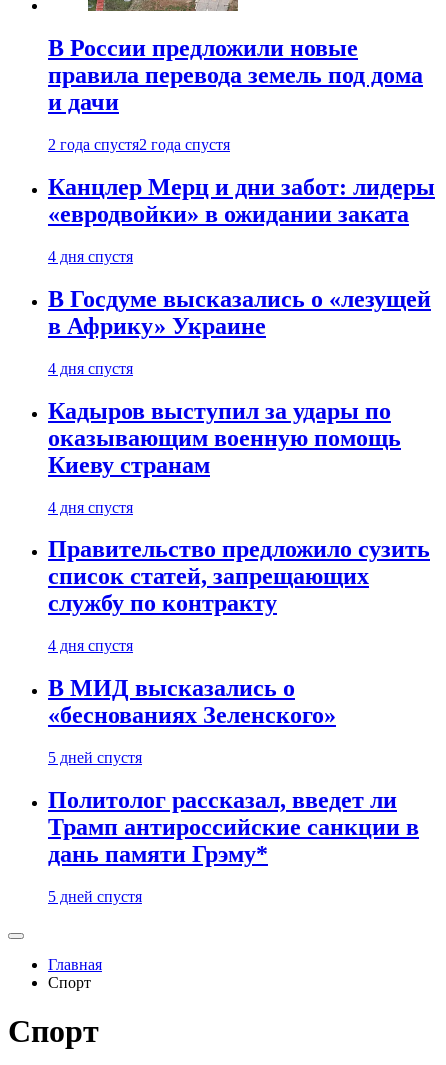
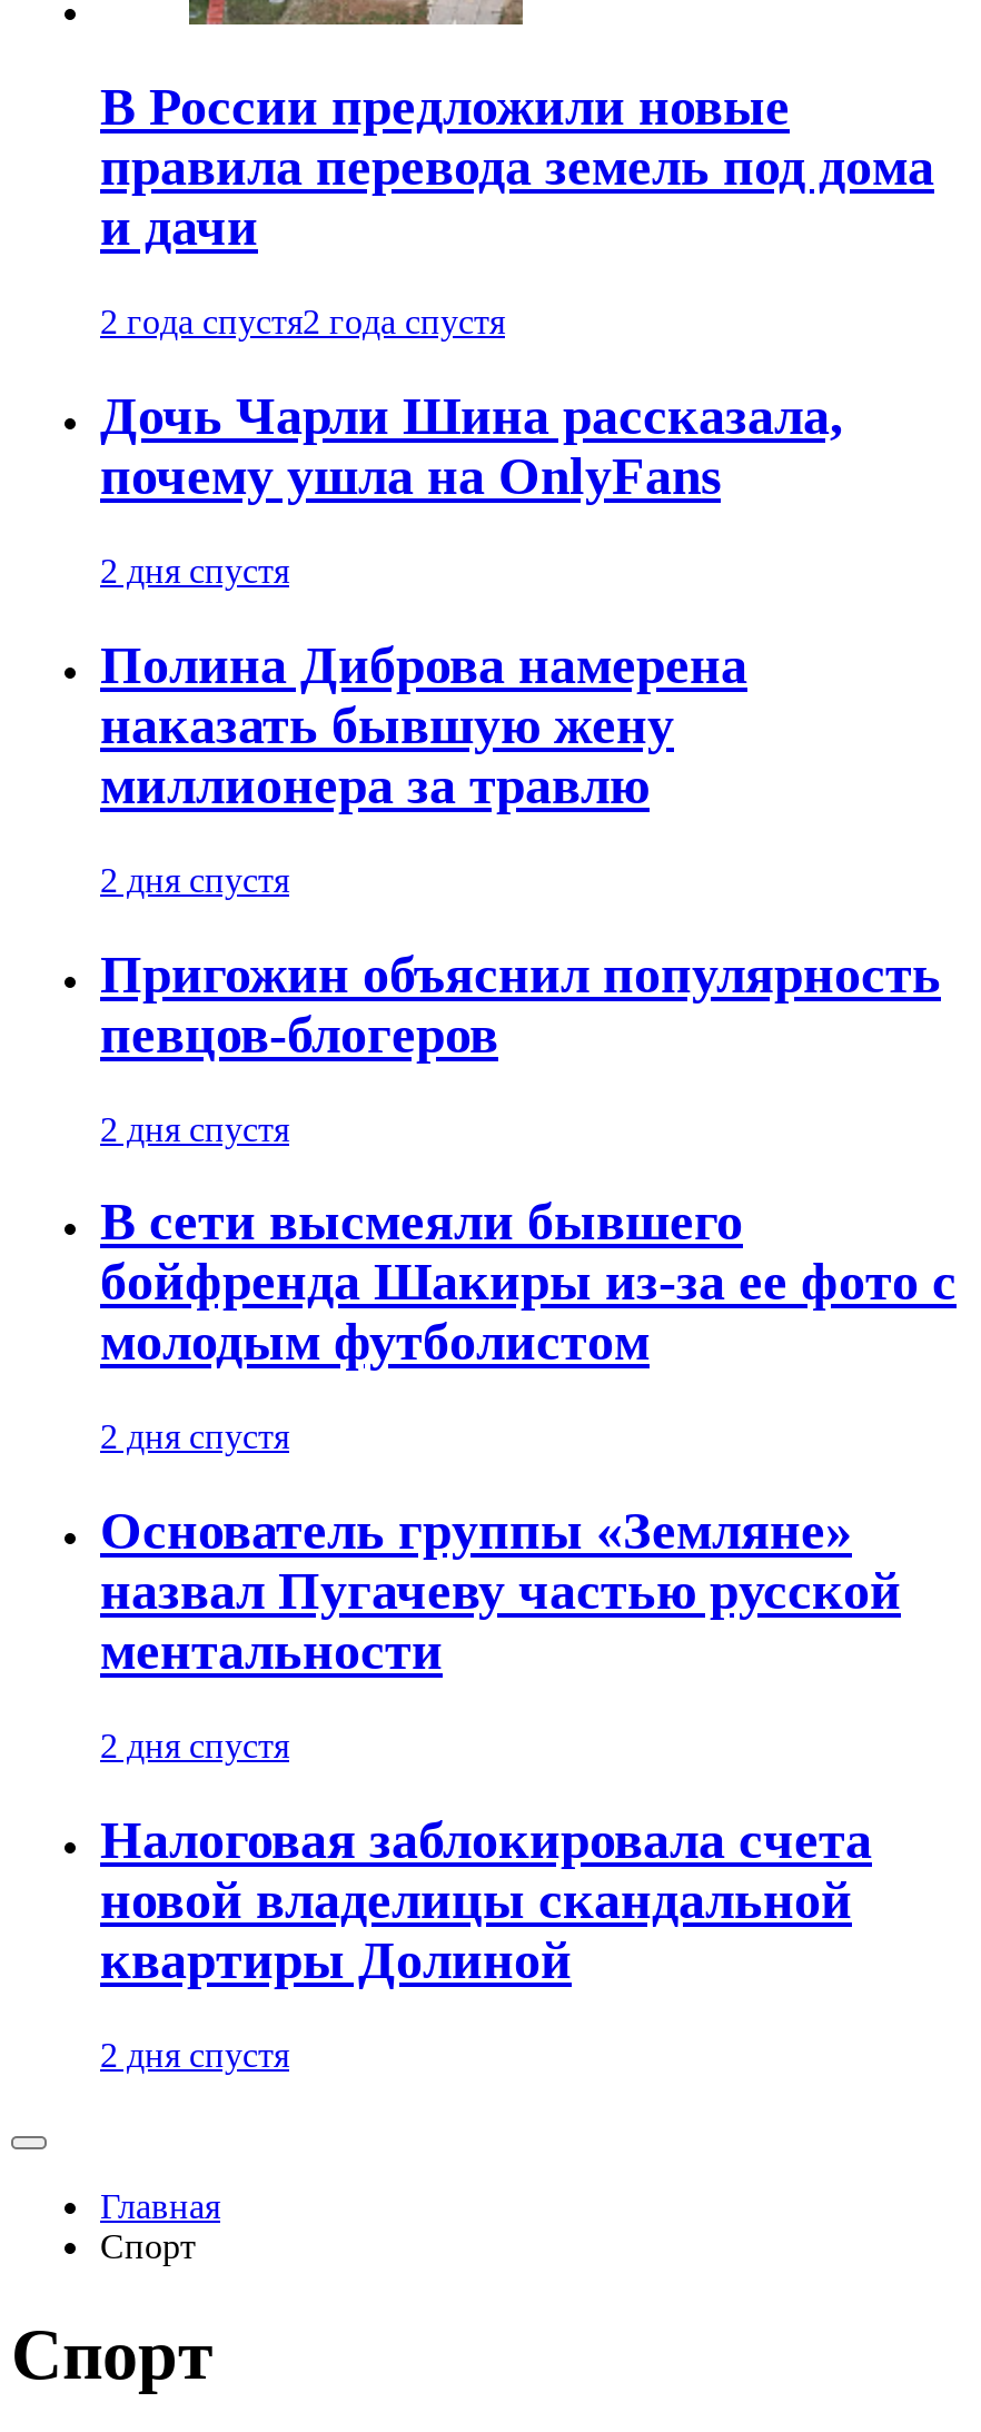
[48,174,435,227] Канцлер Мерц и дни забот: лидеры | «евродвойки» в ожидании заката -> [100,387,843,505] Дочь Чарли Шина рассказала, | почему ушла на OnlyFans
[48,248,133,265] 4 дня спустя -> [100,552,289,589] 2 дня спустя
[48,286,431,339] В Госдуме высказались о «лезущей | в Африку» Украине -> [100,636,747,814] Полина Диброва намерена | наказать бывшую жену | миллионера за травлю
[48,360,133,377] 4 дня спустя -> [100,861,289,898] 2 дня спустя
[48,398,401,478] Кадыров выступил за удары по | оказывающим военную помощь | Киеву странам -> [100,945,941,1063] Пригожин объяснил популярность | певцов-блогеров
[48,499,133,516] 4 дня спустя -> [100,1109,289,1147] 2 дня спустя
[48,536,430,616] Правительство предложило сузить | список статей, запрещающих | службу по контракту -> [100,1194,957,1372] В сети высмеяли бывшего | бойфренда Шакиры из-за ее фото с | молодым футболистом
[48,637,133,654] 4 дня спустя -> [100,1418,289,1456] 2 дня спустя
[48,675,336,728] В МИД высказались о | «беснованиях Зеленского» -> [100,1503,901,1681] Основатель группы «Земляне» | назвал Пугачеву частью русской | ментальности
[48,749,142,766] 5 дней спустя -> [100,1727,289,1765] 2 дня спустя
[48,787,419,867] Политолог рассказал, введет ли | Трамп антироссийские санкции в | дань памяти Грэму* -> [100,1811,872,1989] Налоговая заблокировала счета | новой владелицы скандальной | квартиры Долиной
[48,888,142,905] 5 дней спустя -> [100,2036,289,2074] 2 дня спустя

